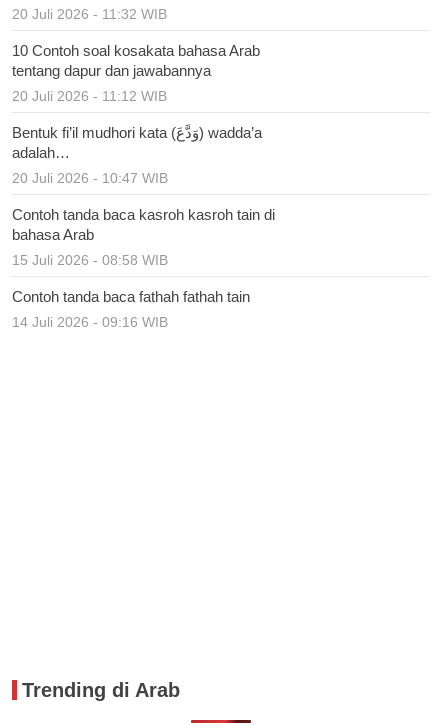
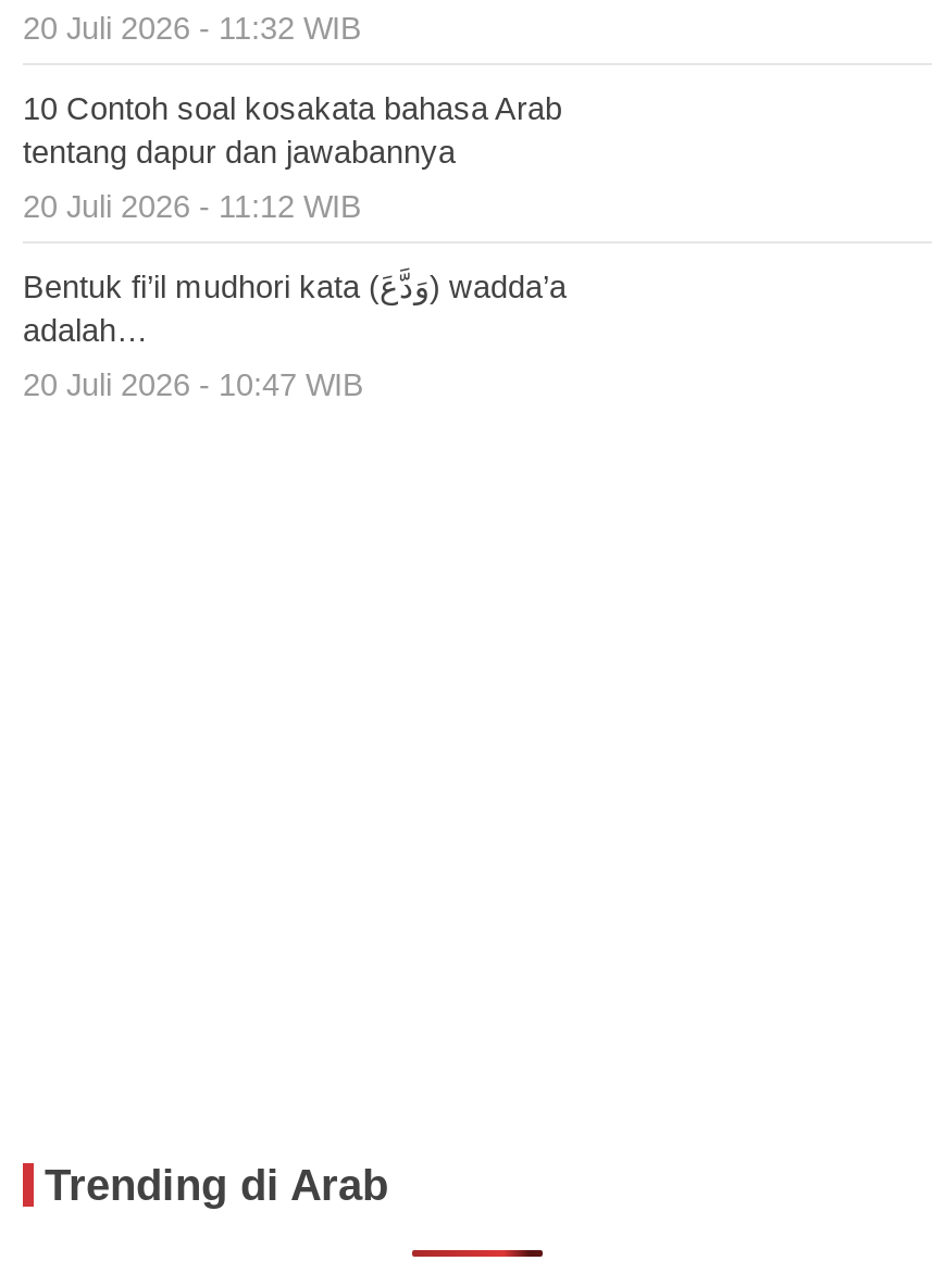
[12,207,275,330] Contoh tanda baca kasroh kasroh tain di | bahasa Arab | 15 Juli 2026 - 08:58 WIB | Contoh tanda baca fathah fathah tain | 14 Juli 2026 - 09:16 WIB -> none

